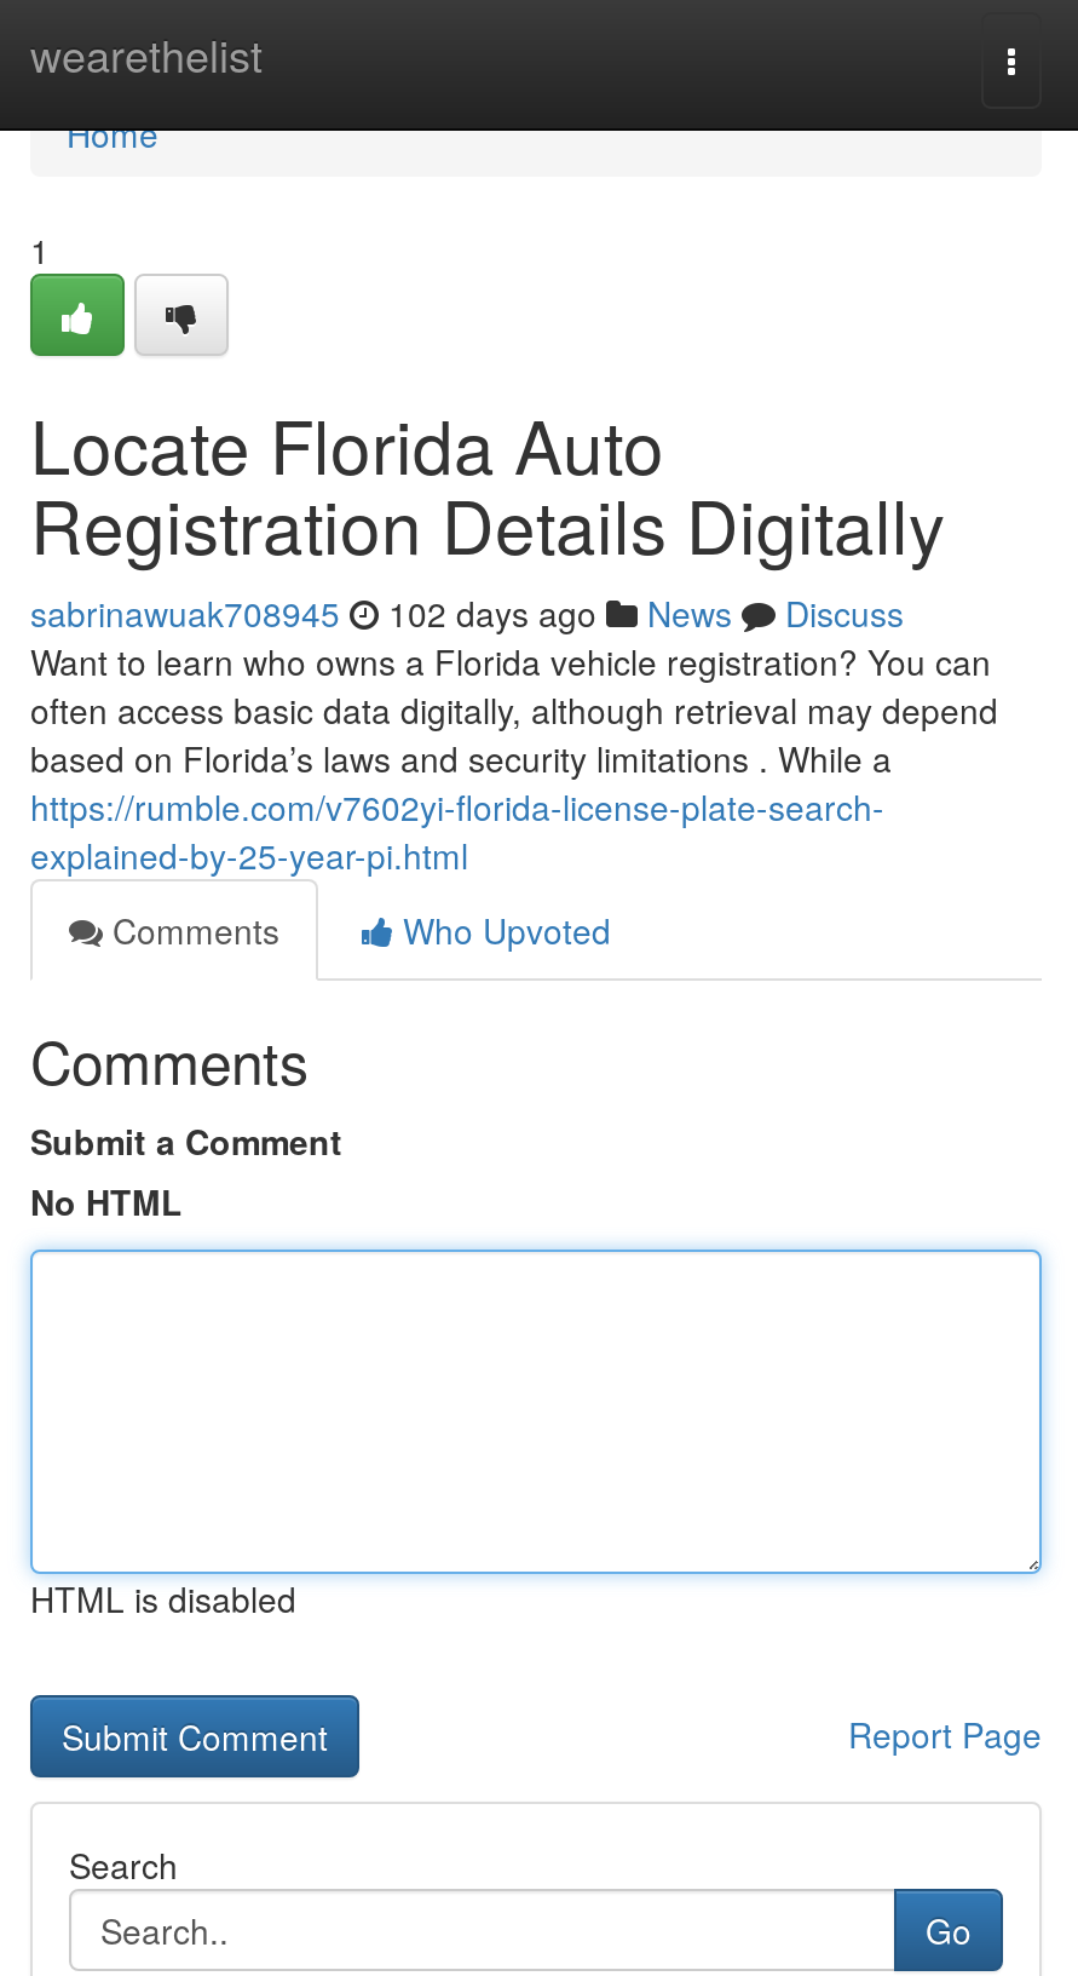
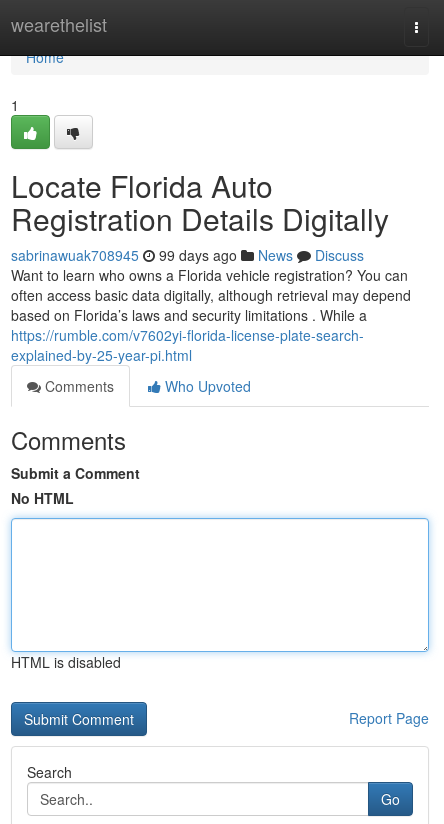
[30,588,904,637] sabrinawuak708945 102 days ago News Discuss -> [11,245,364,265] sabrinawuak708945 99 days ago News Discuss

